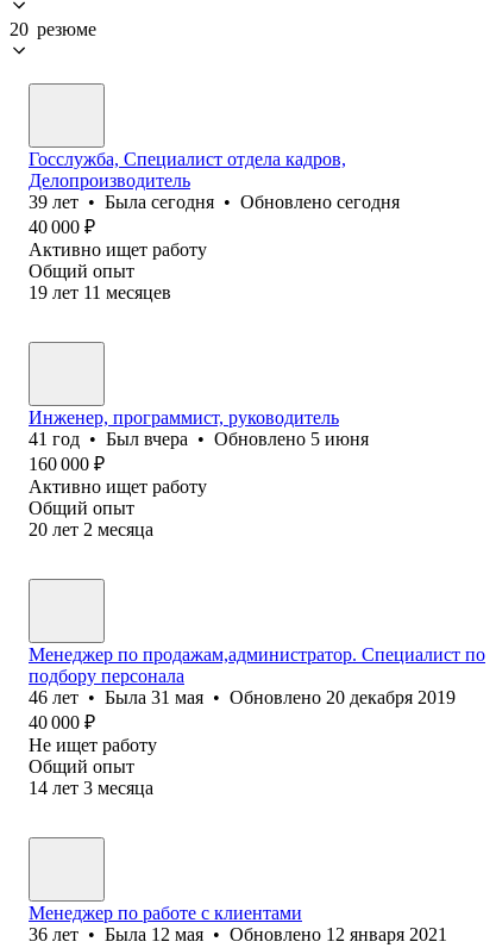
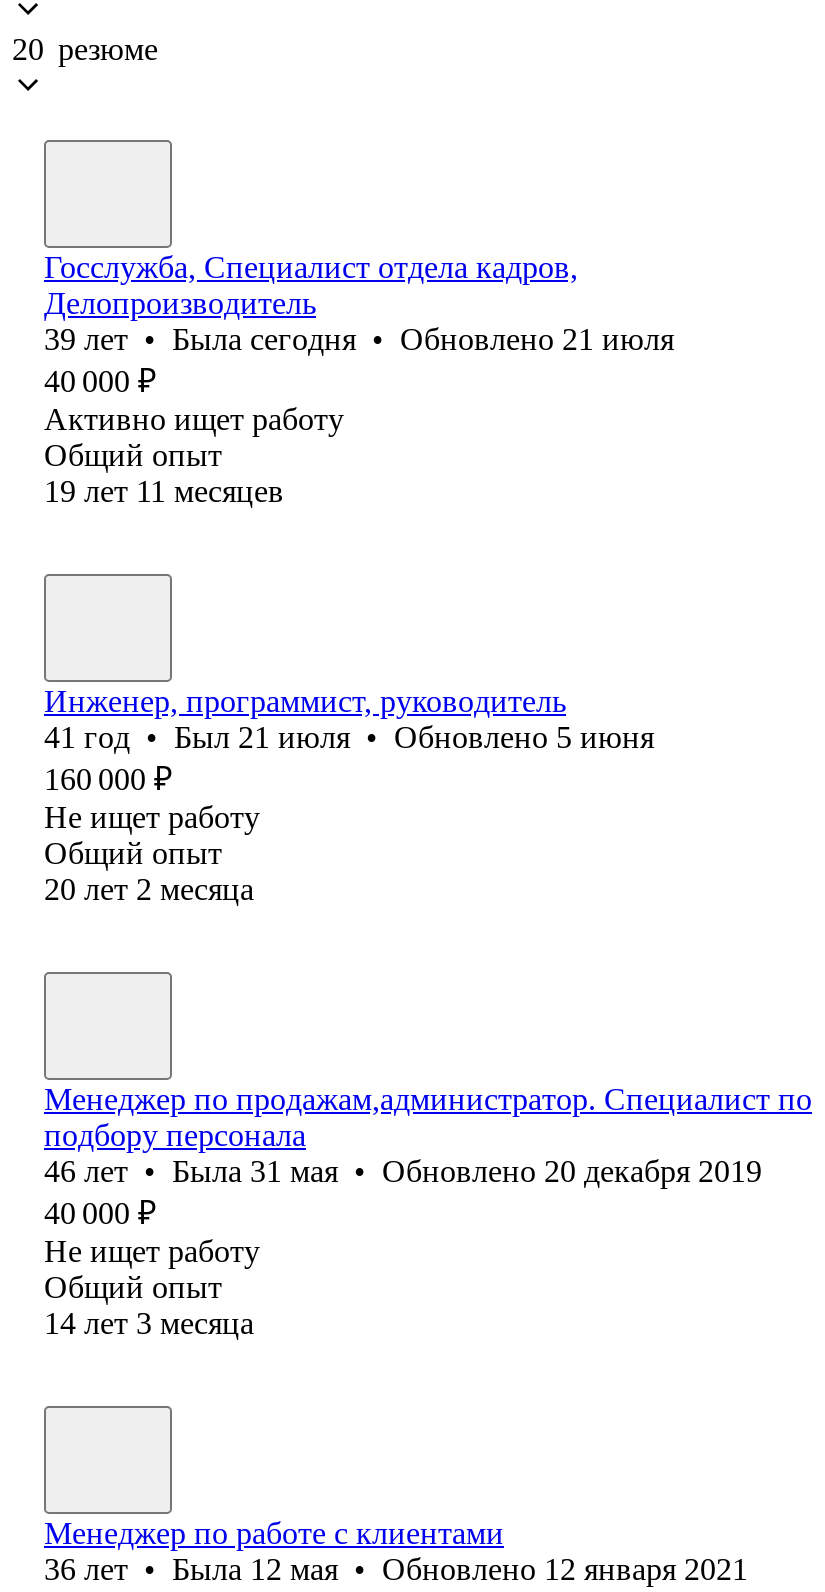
[29,192,400,212] 39 лет • Была сегодня • Обновлено сегодня -> [44,322,674,356] 39 лет • Была сегодня • Обновлено 21 июля
[29,429,369,449] 41 год • Был вчера • Обновлено 5 июня -> [44,720,654,754] 41 год • Был 21 июля • Обновлено 5 июня
[29,476,207,497] Активно ищет работу -> [44,800,260,834] Не ищет работу

